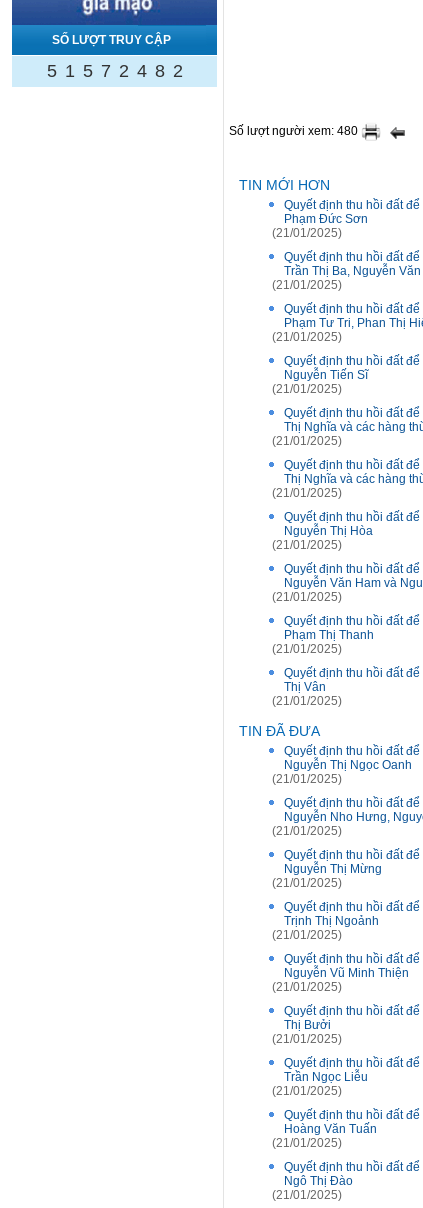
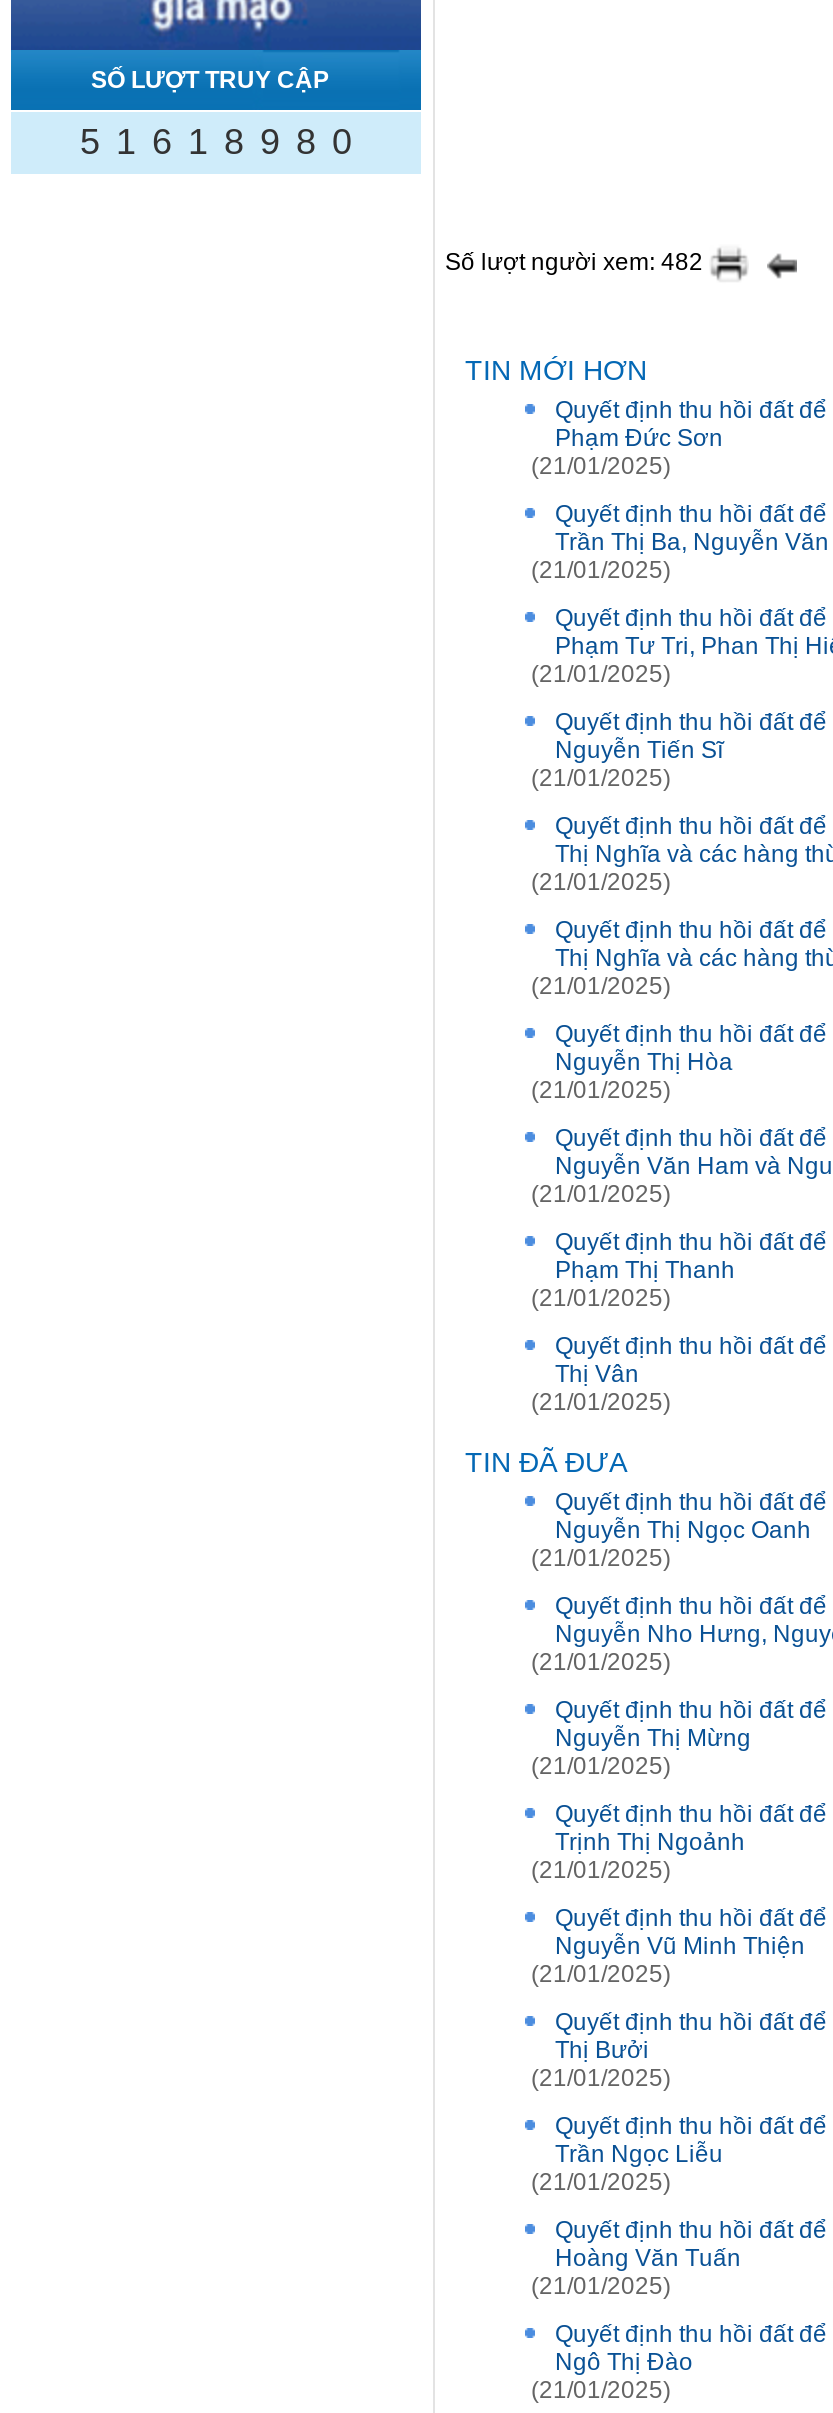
[46,61,182,81] 5 1 5 7 2 4 8 2 -> [80,122,352,162] 5 1 6 1 8 9 8 0
[229,124,361,138] Số lượt người xem: 480 -> [445,248,709,276] Số lượt người xem: 482

